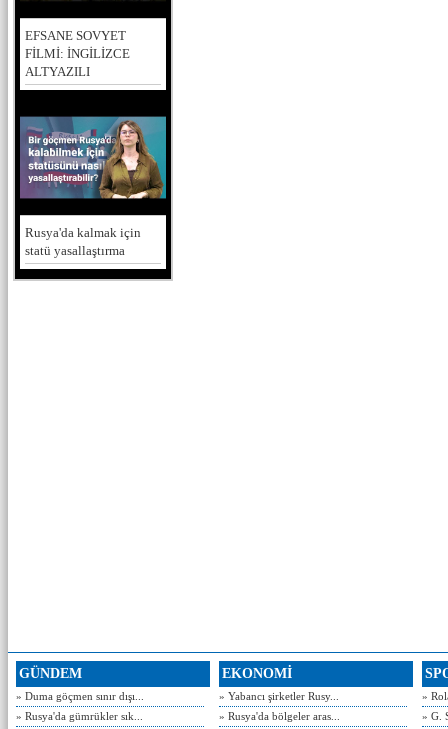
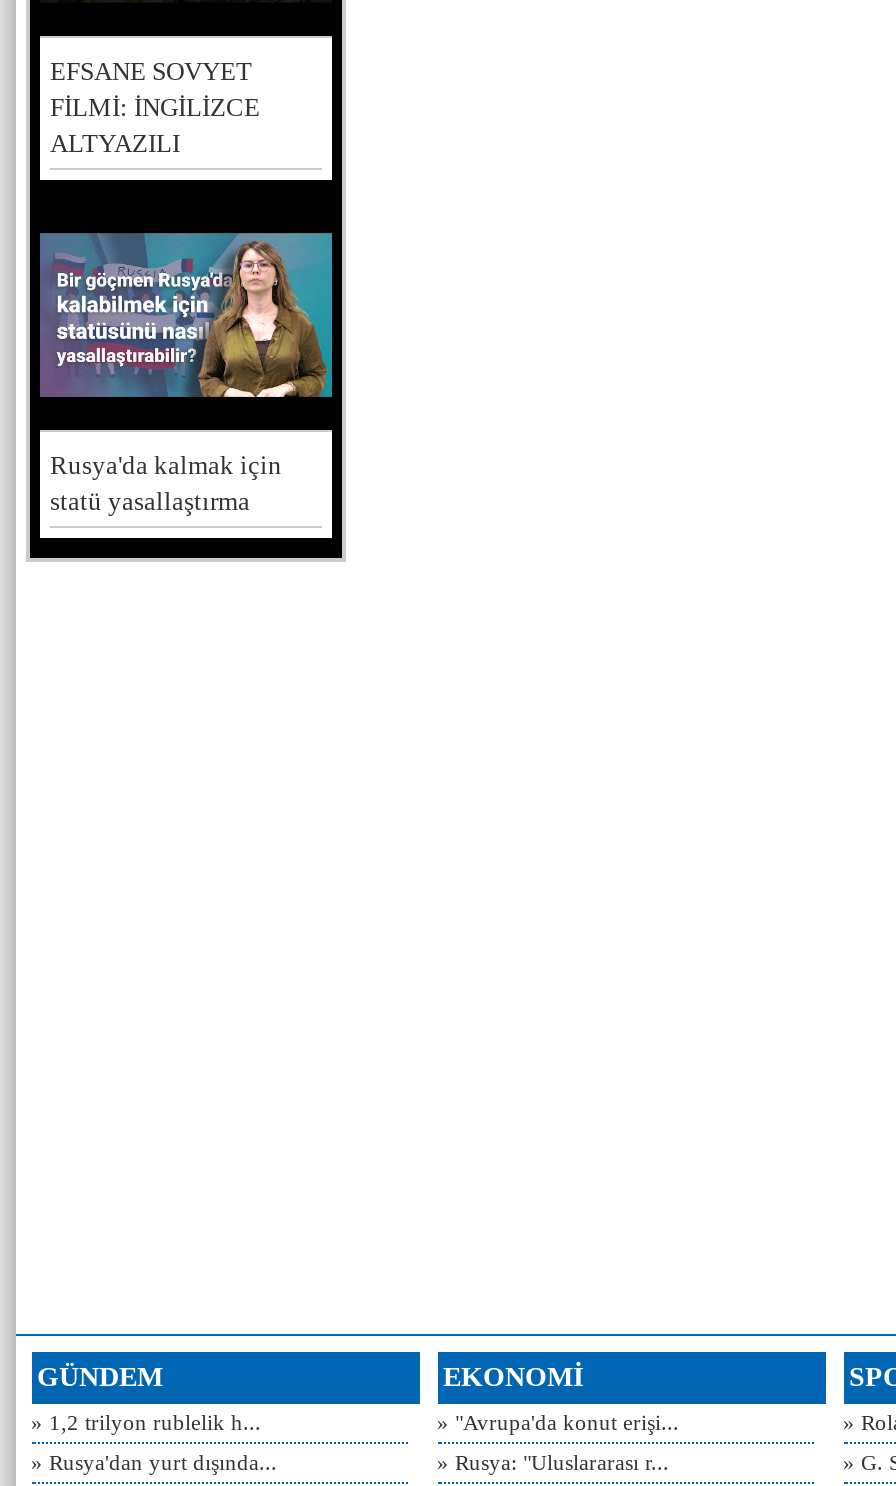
[15,690,143,702] » Duma göçmen sınır dışı... -> [31,1411,261,1435] » 1,2 trilyon rublelik h...
[218,690,338,702] » Yabancı şirketler Rusy... -> [437,1411,679,1435] » "Avrupa'da konut erişi...
[15,710,142,722] » Rusya'da gümrükler sık... -> [31,1451,277,1475] » Rusya'dan yurt dışında...
[218,710,339,722] » Rusya'da bölgeler aras... -> [437,1451,669,1475] » Rusya: "Uluslararası r...

